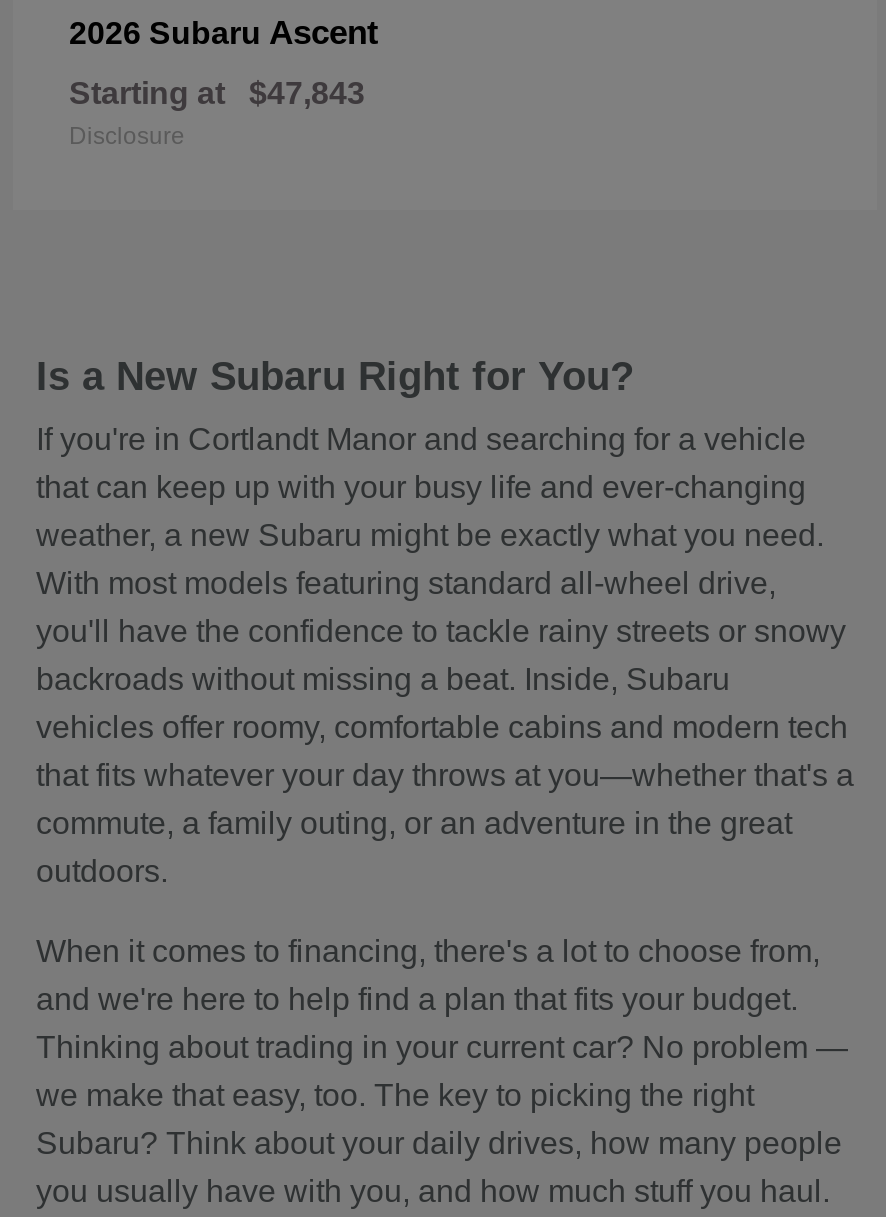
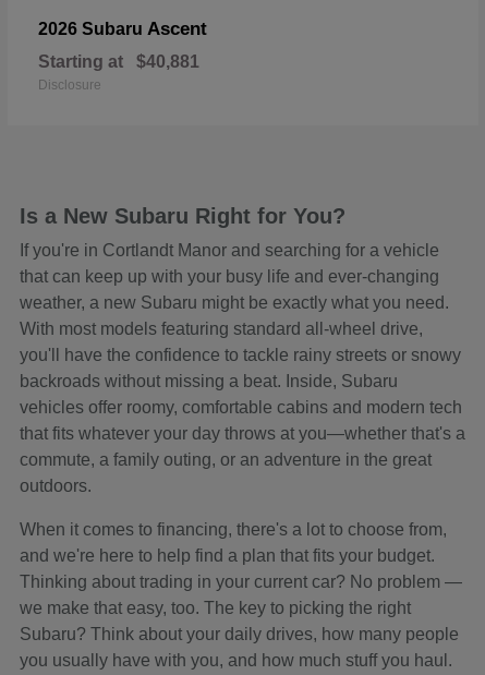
[69,75,365,109] Starting at $47,843 -> [38,52,199,70] Starting at $40,881

